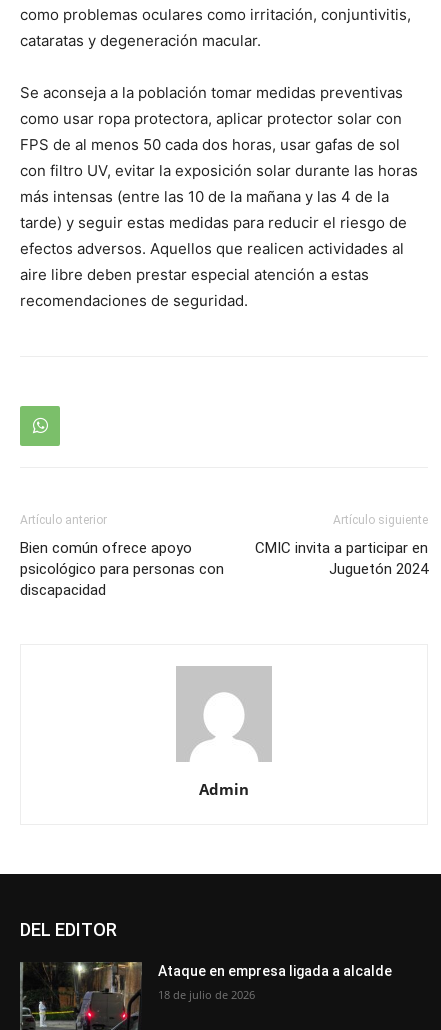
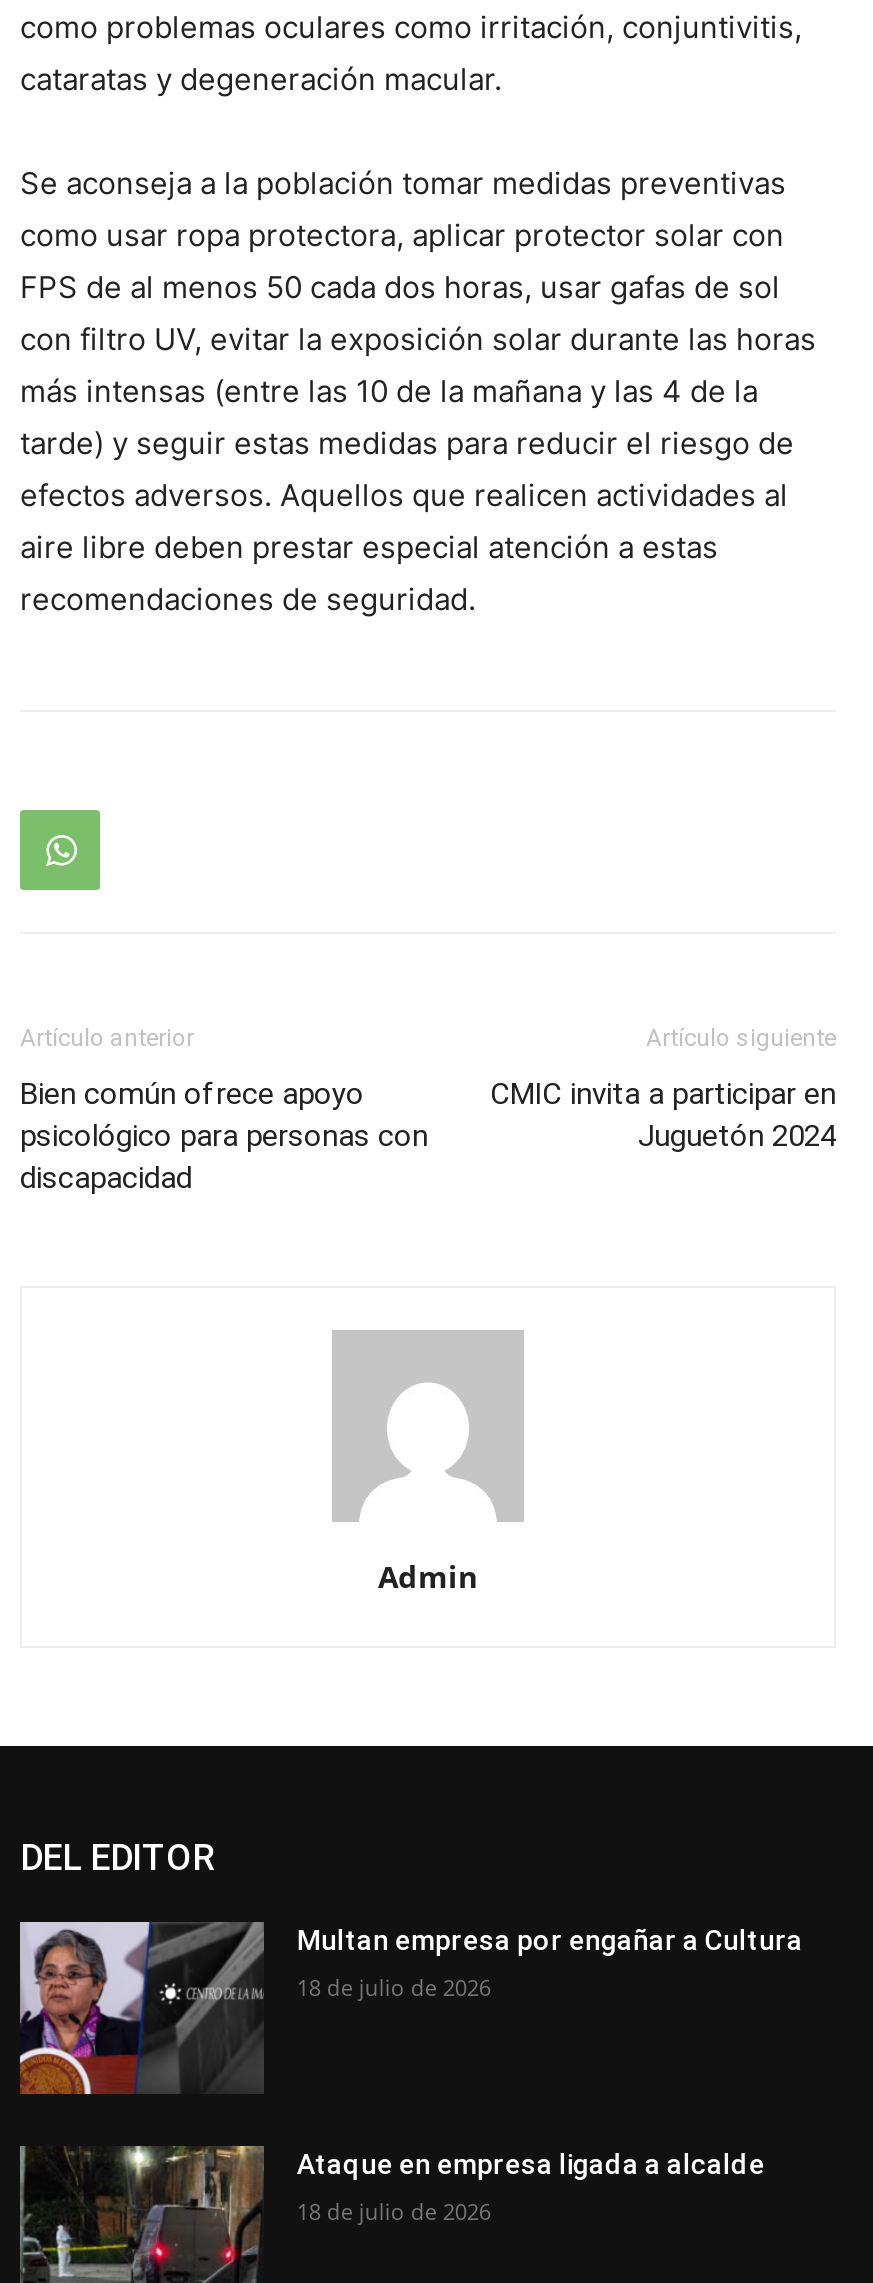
none -> [20,1919,803,2095] [image] | Multan empresa por engañar a Cultura | 18 de julio de 2026

